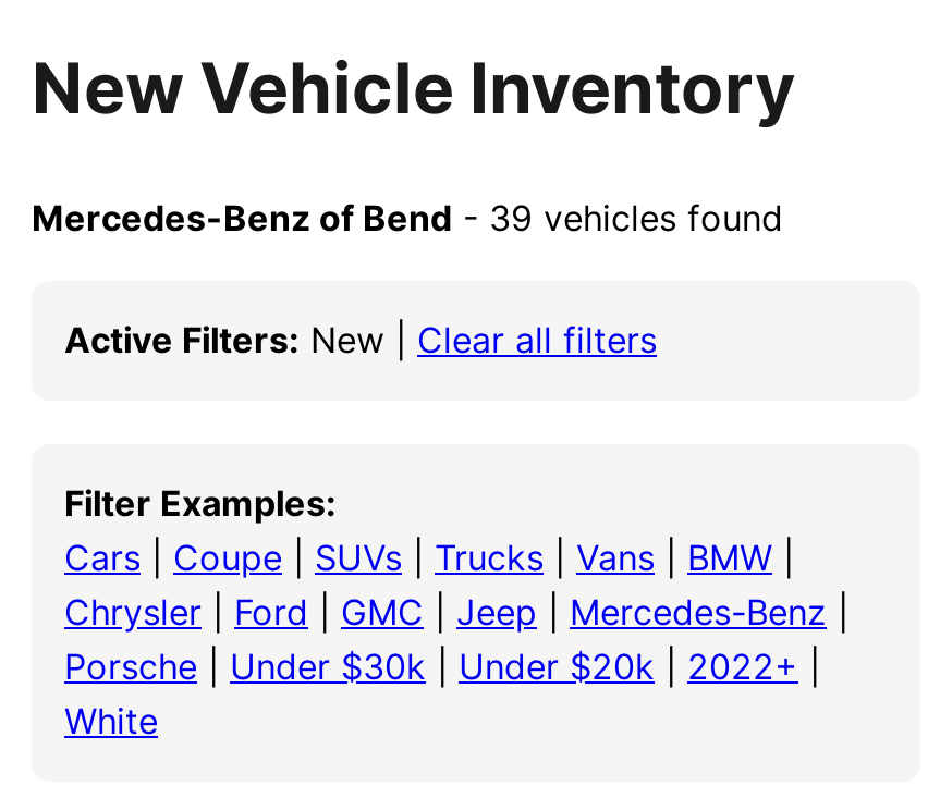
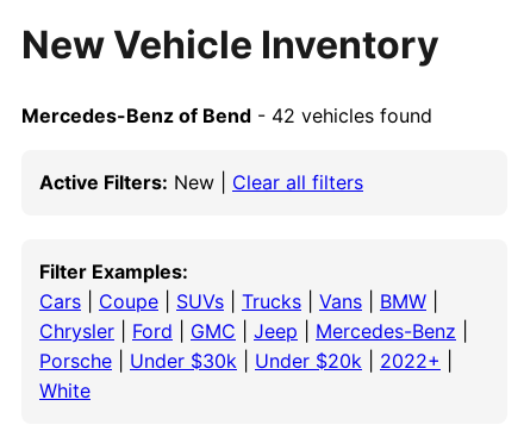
[32,196,783,239] Mercedes-Benz of Bend - 39 vehicles found -> [21,103,432,127] Mercedes-Benz of Bend - 42 vehicles found

